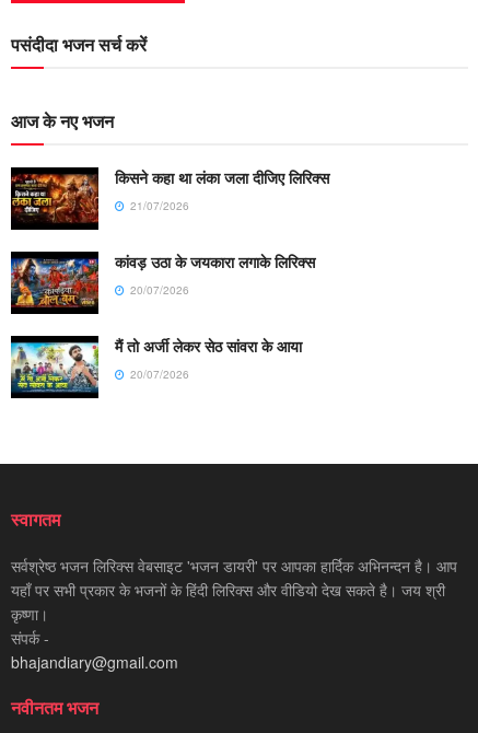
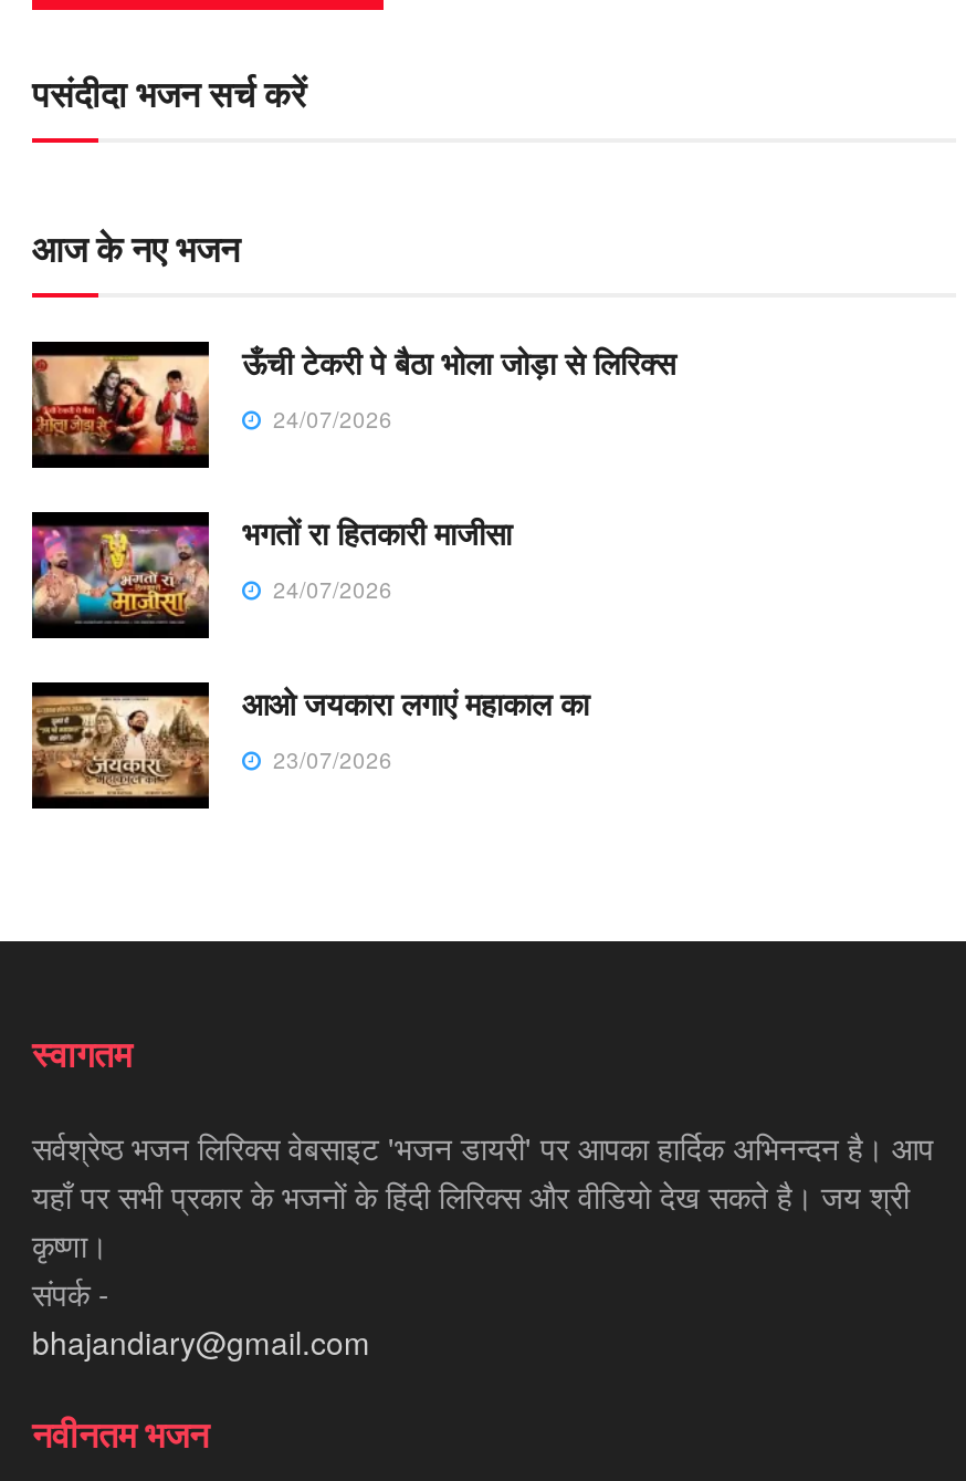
[10,166,329,223] [image] | किसने कहा था लंका जला दीजिए लिरिक्स | 21/07/2026 -> [30,339,675,457] [image] | ऊँची टेकरी पे बैठा भोला जोड़ा से लिरिक्स | 24/07/2026
[10,251,315,307] [image] | कांवड़ उठा के जयकारा लगाके लिरिक्स | 20/07/2026 -> [30,510,512,623] [image] | भगतों रा हितकारी माजीसा | 24/07/2026
[10,335,302,393] [image] | मैं तो अर्जी लेकर सेठ सांवरा के आया | 20/07/2026 -> [30,681,589,800] [image] | आओ जयकारा लगाएं महाकाल का | 23/07/2026

